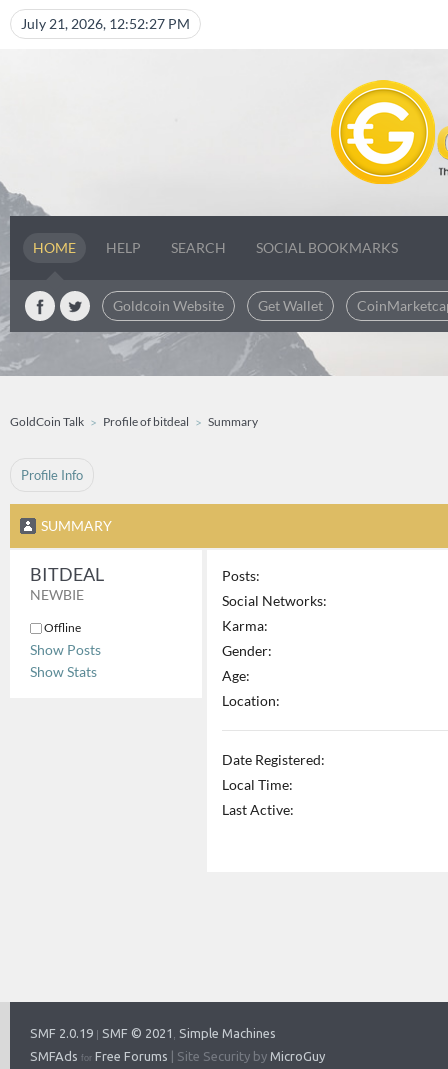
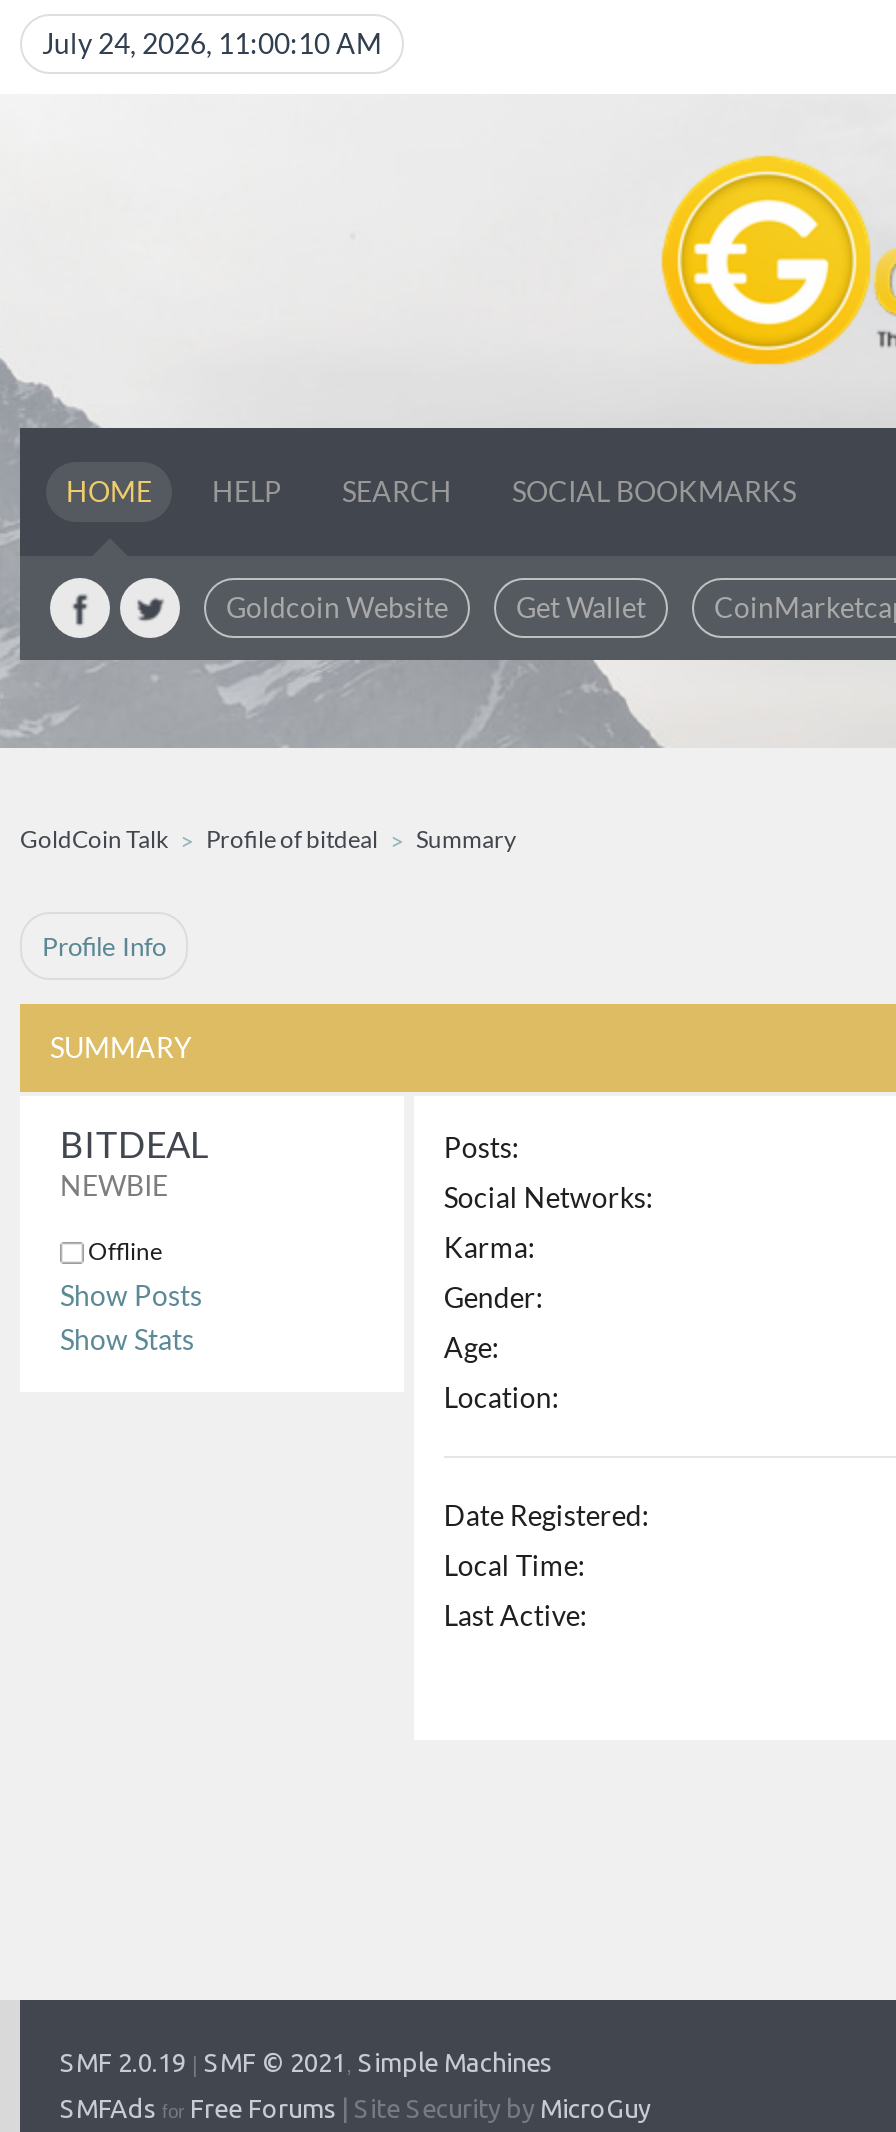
[21,15,190,32] July 21, 2026, 12:52:27 PM -> [42,26,382,60] July 24, 2026, 11:00:10 AM

